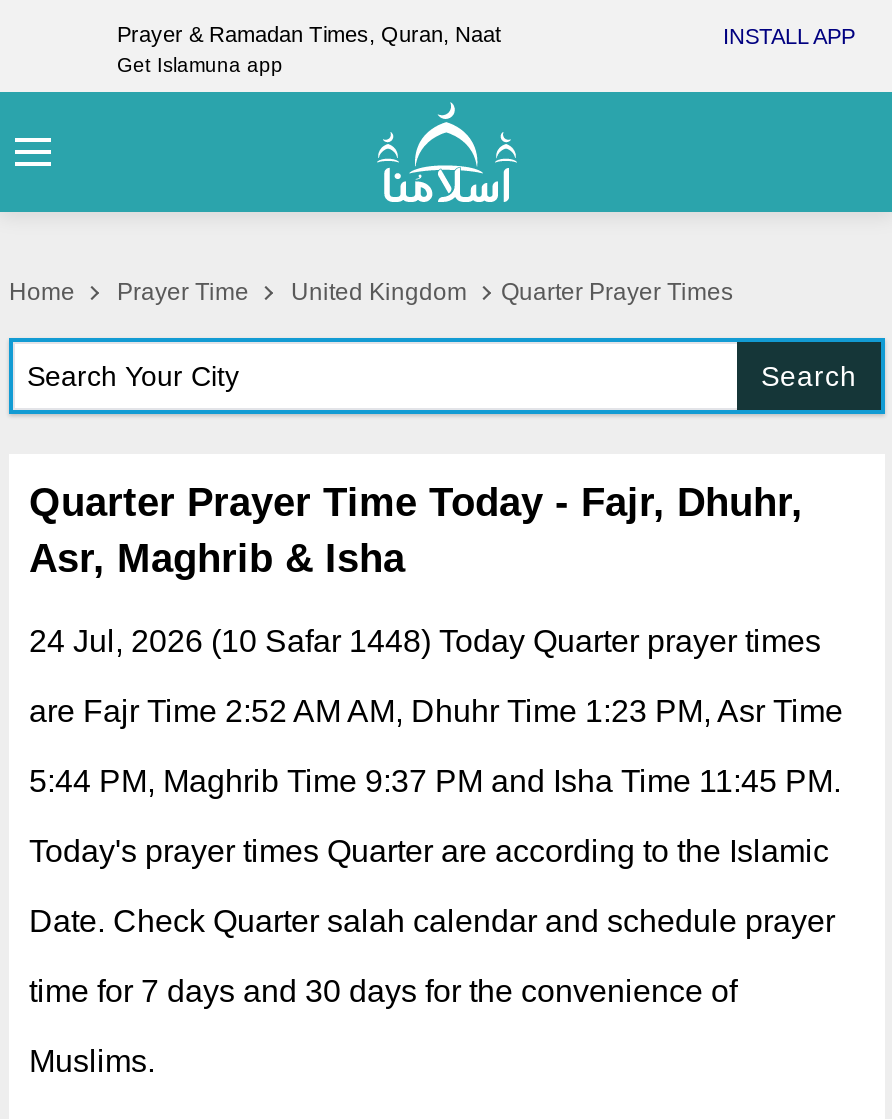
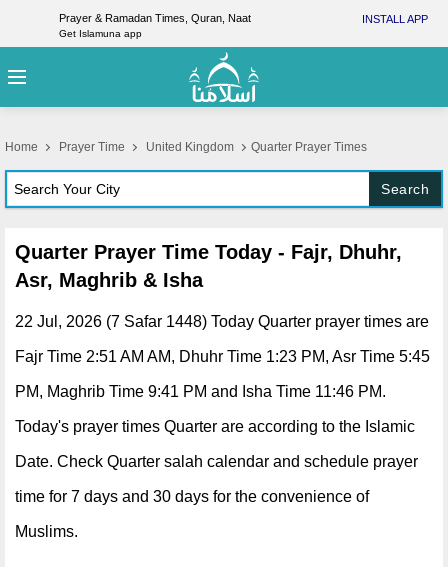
[29,624,821,658] 24 Jul, 2026 (10 Safar 1448) Today Quarter prayer times -> [15,313,429,330] 22 Jul, 2026 (7 Safar 1448) Today Quarter prayer times are
[29,694,843,728] are Fajr Time 2:52 AM AM, Dhuhr Time 1:23 PM, Asr Time -> [15,348,430,365] Fajr Time 2:51 AM AM, Dhuhr Time 1:23 PM, Asr Time 5:45
[29,764,841,798] 5:44 PM, Maghrib Time 9:37 PM and Isha Time 11:45 PM. -> [15,383,386,400] PM, Maghrib Time 9:41 PM and Isha Time 11:46 PM.

